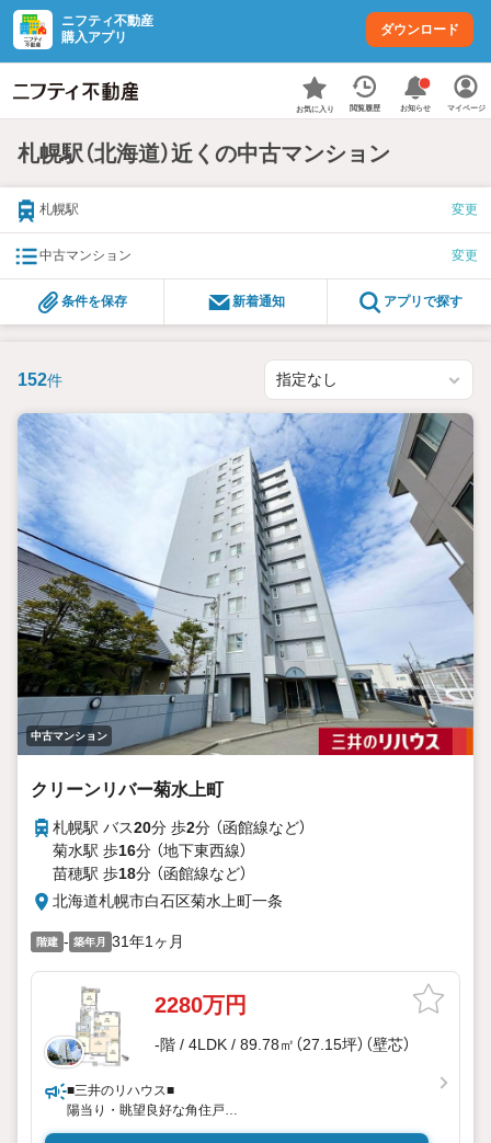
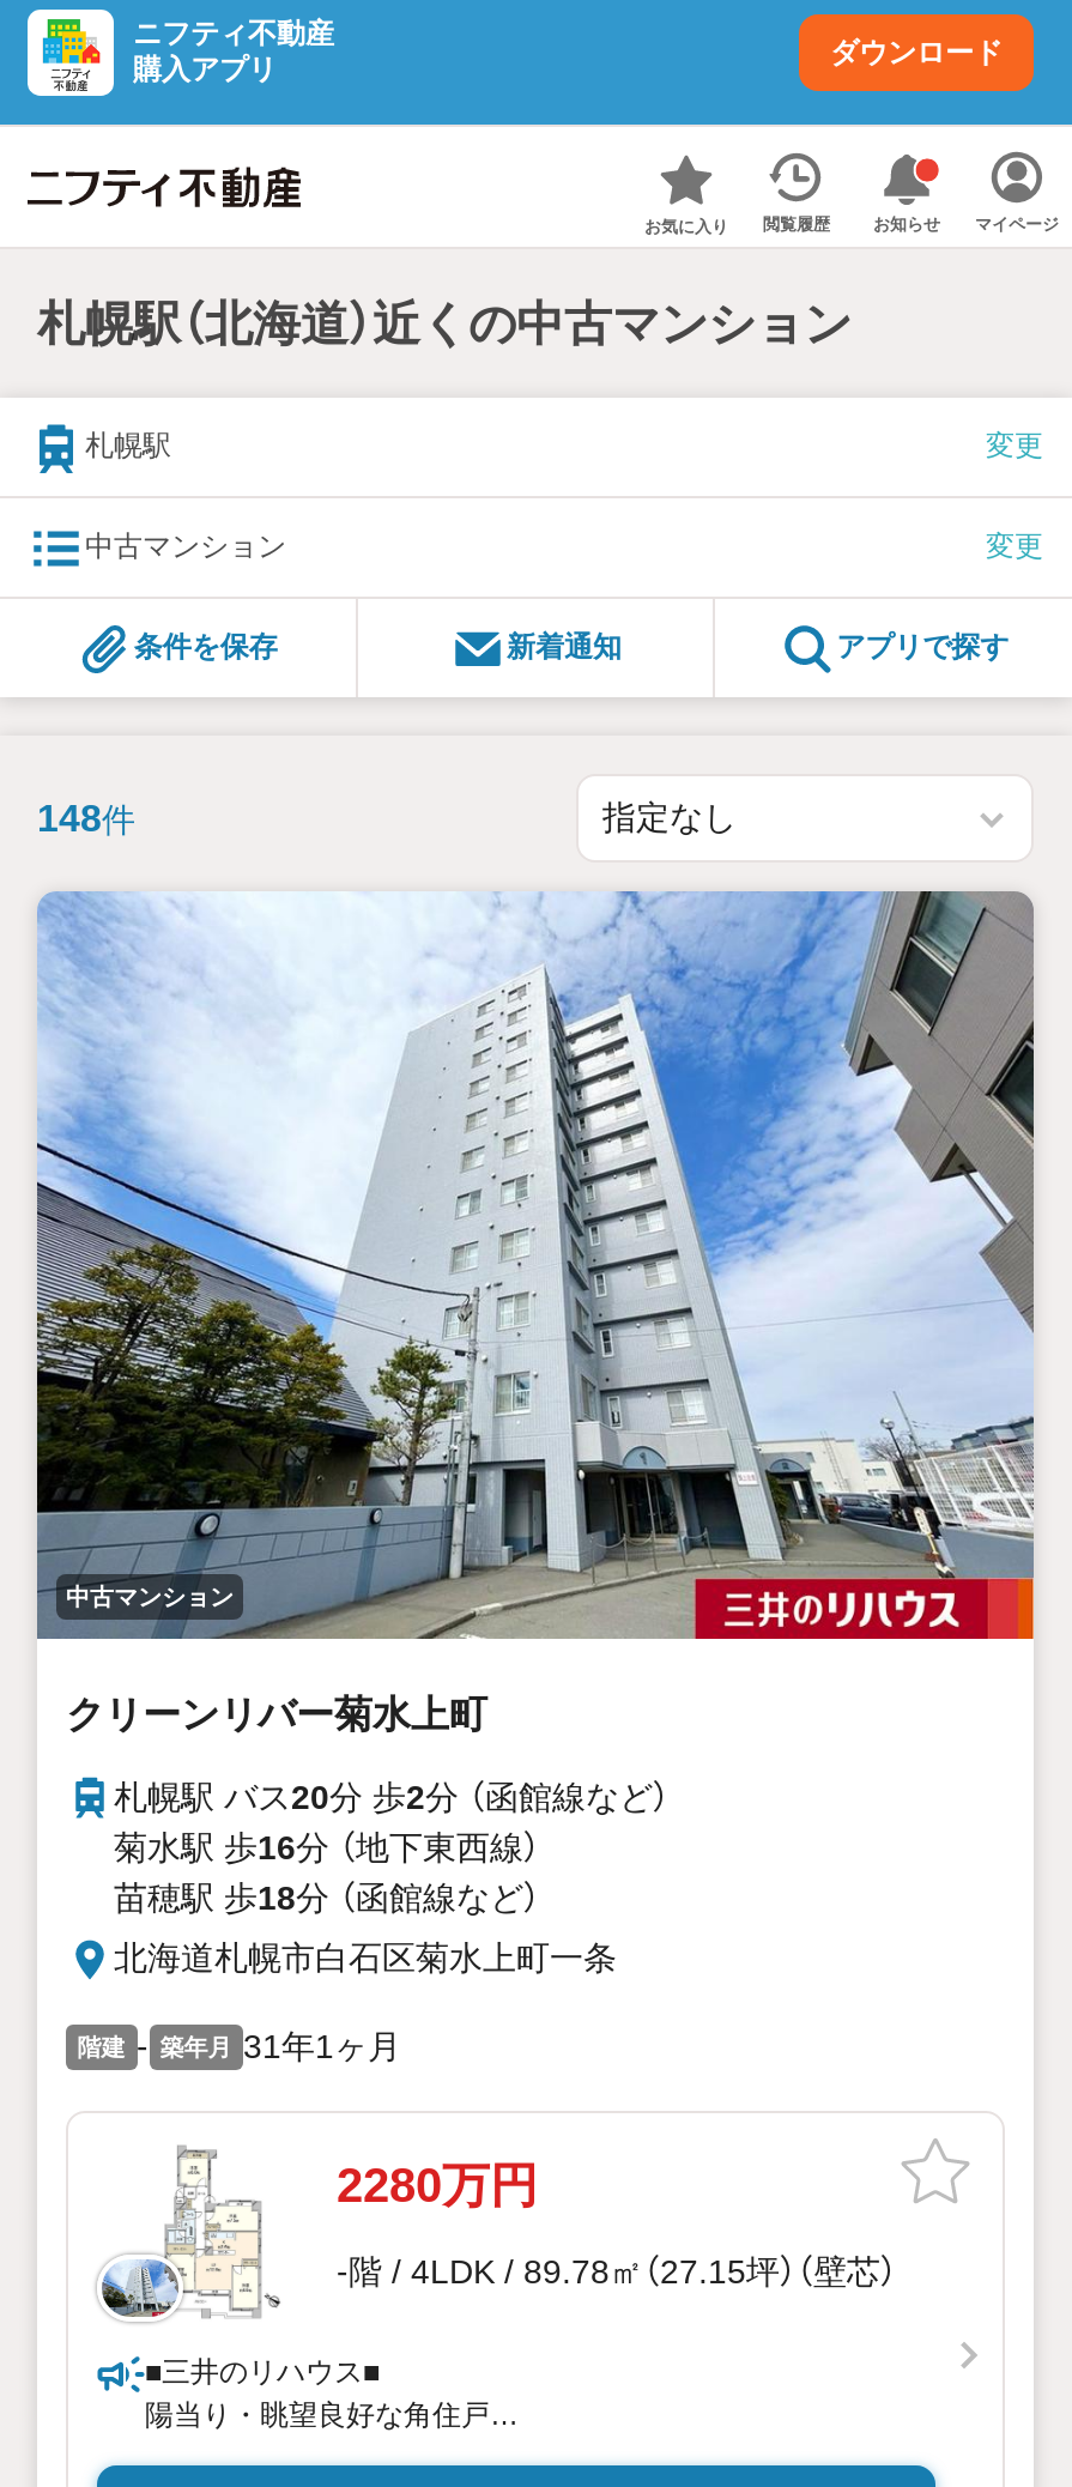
[18,370,62,388] 152件 -> [37,797,135,837] 148件

